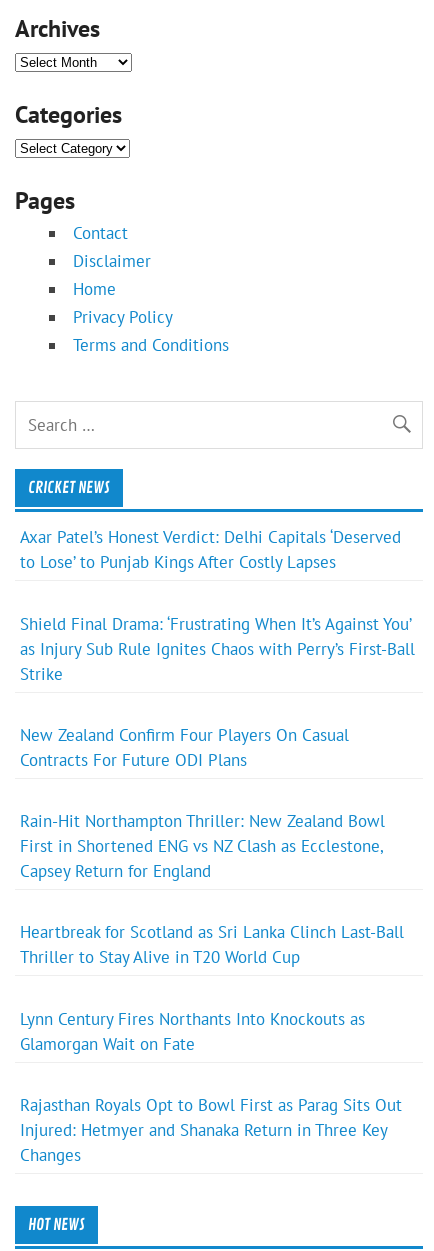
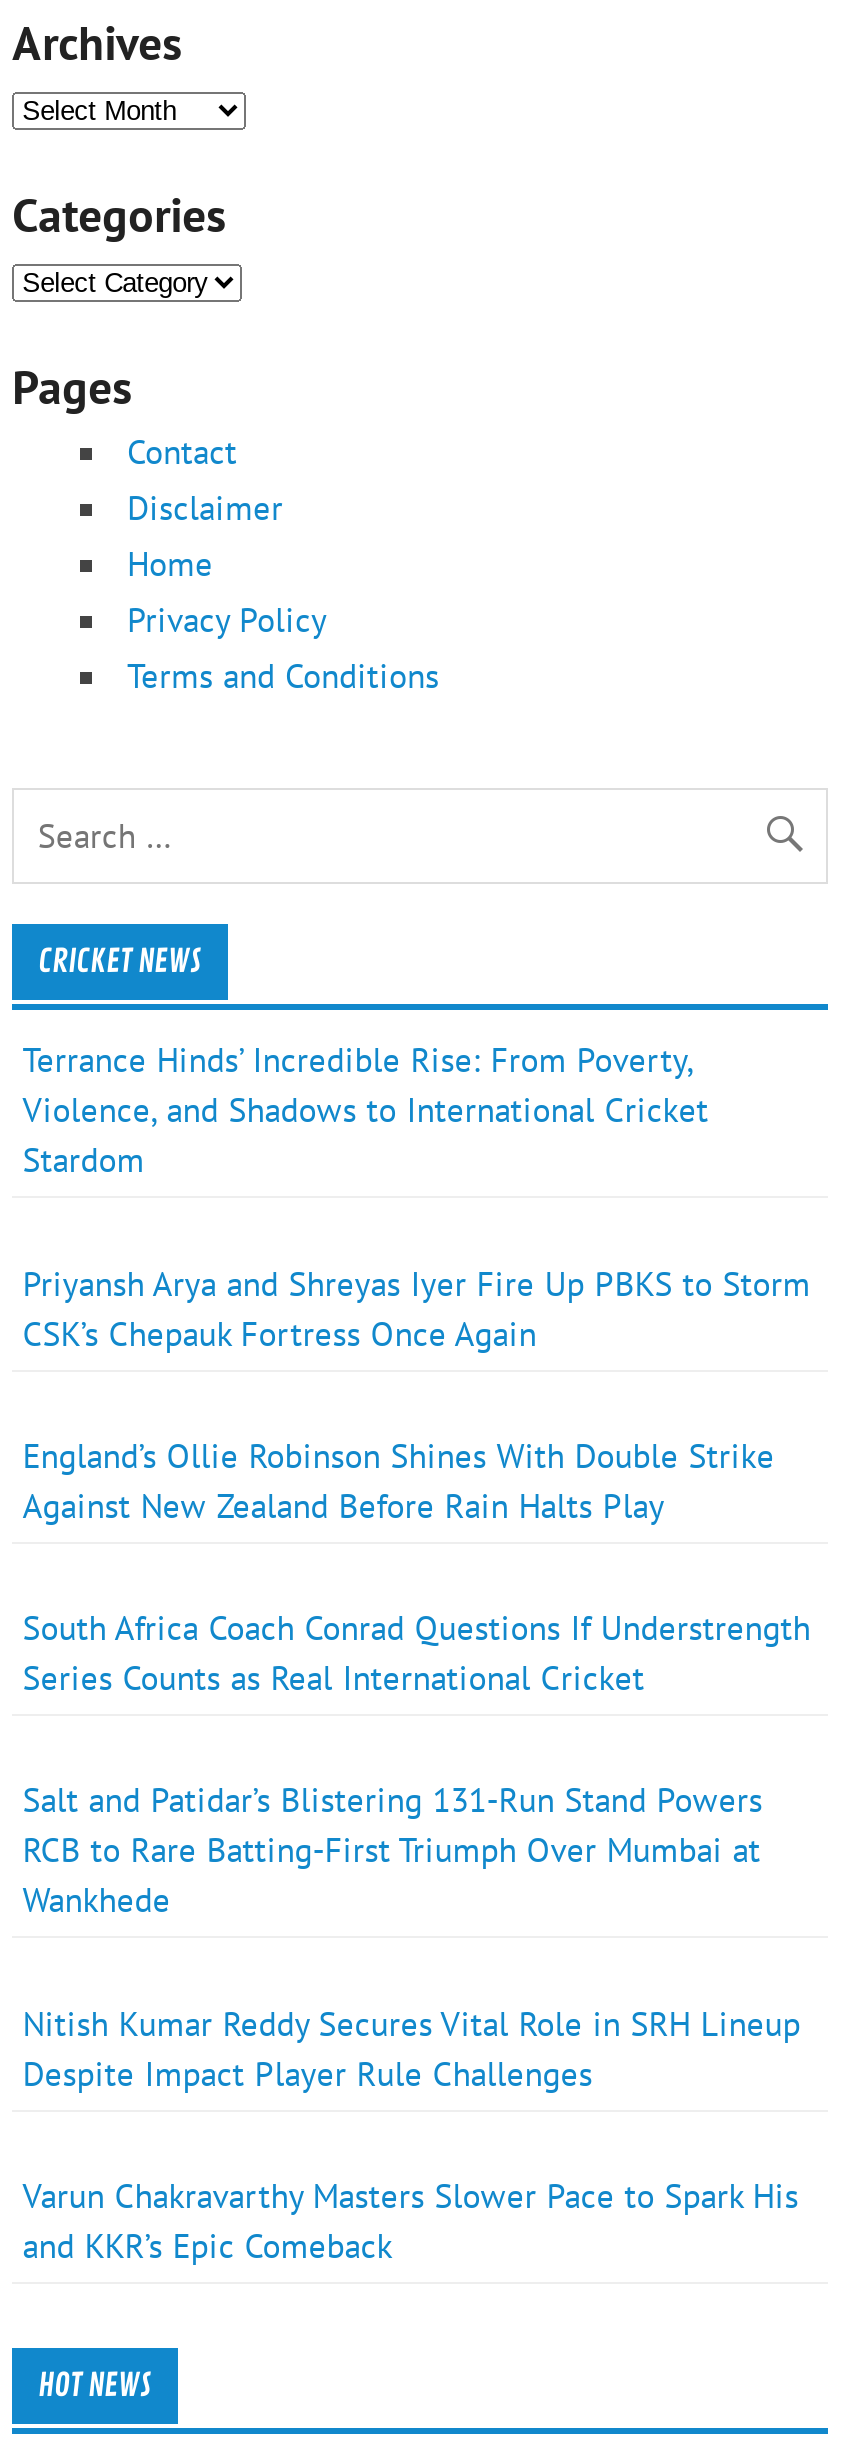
[20,526,401,573] Axar Patel’s Honest Verdict: Delhi Capitals ‘Deserved | to Lose’ to Punjab Kings After Costly Lapses -> [22,1039,708,1183] Terrance Hinds’ Incredible Rise: From Poverty, | Violence, and Shadows to International Cricket | Stardom
[20,612,415,684] Shield Final Drama: ‘Frustrating When It’s Against You’ | as Injury Sub Rule Ignites Chaos with Perry’s First-Ball | Strike -> [22,1261,810,1355] Priyansh Arya and Shreyas Iyer Fire Up PBKS to Storm | CSK’s Chepauk Fortress Once Again
[20,724,349,771] New Zealand Confirm Four Players On Casual | Contracts For Future ODI Plans -> [22,1434,774,1528] England’s Ollie Robinson Shines With Double Strike | Against New Zealand Before Rain Halts Play
[20,810,385,882] Rain-Hit Northampton Thriller: New Zealand Bowl | First in Shortened ENG vs NZ Clash as Ecclestone, | Capsey Return for England -> [22,1606,810,1700] South Africa Coach Conrad Questions If Understrength | Series Counts as Real International Cricket
[20,921,404,968] Heartbreak for Scotland as Sri Lanka Clinch Last-Ball | Thriller to Stay Alive in T20 World Cup -> [22,1779,762,1923] Salt and Patidar’s Blistering 131-Run Stand Powers | RCB to Rare Batting-First Triumph Over Mumbai at | Wankhede
[20,1007,365,1054] Lynn Century Fires Northants Into Knockouts as | Glamorgan Wait on Fate -> [22,2001,800,2095] Nitish Kumar Reddy Secures Vital Role in SRH Lineup | Despite Impact Player Rule Challenges
[20,1094,402,1166] Rajasthan Royals Opt to Bowl First as Parag Sits Out | Injured: Hetmyer and Shanaka Return in Three Key | Changes -> [22,2174,798,2268] Varun Chakravarthy Masters Slower Pace to Spark His | and KKR’s Epic Comeback

